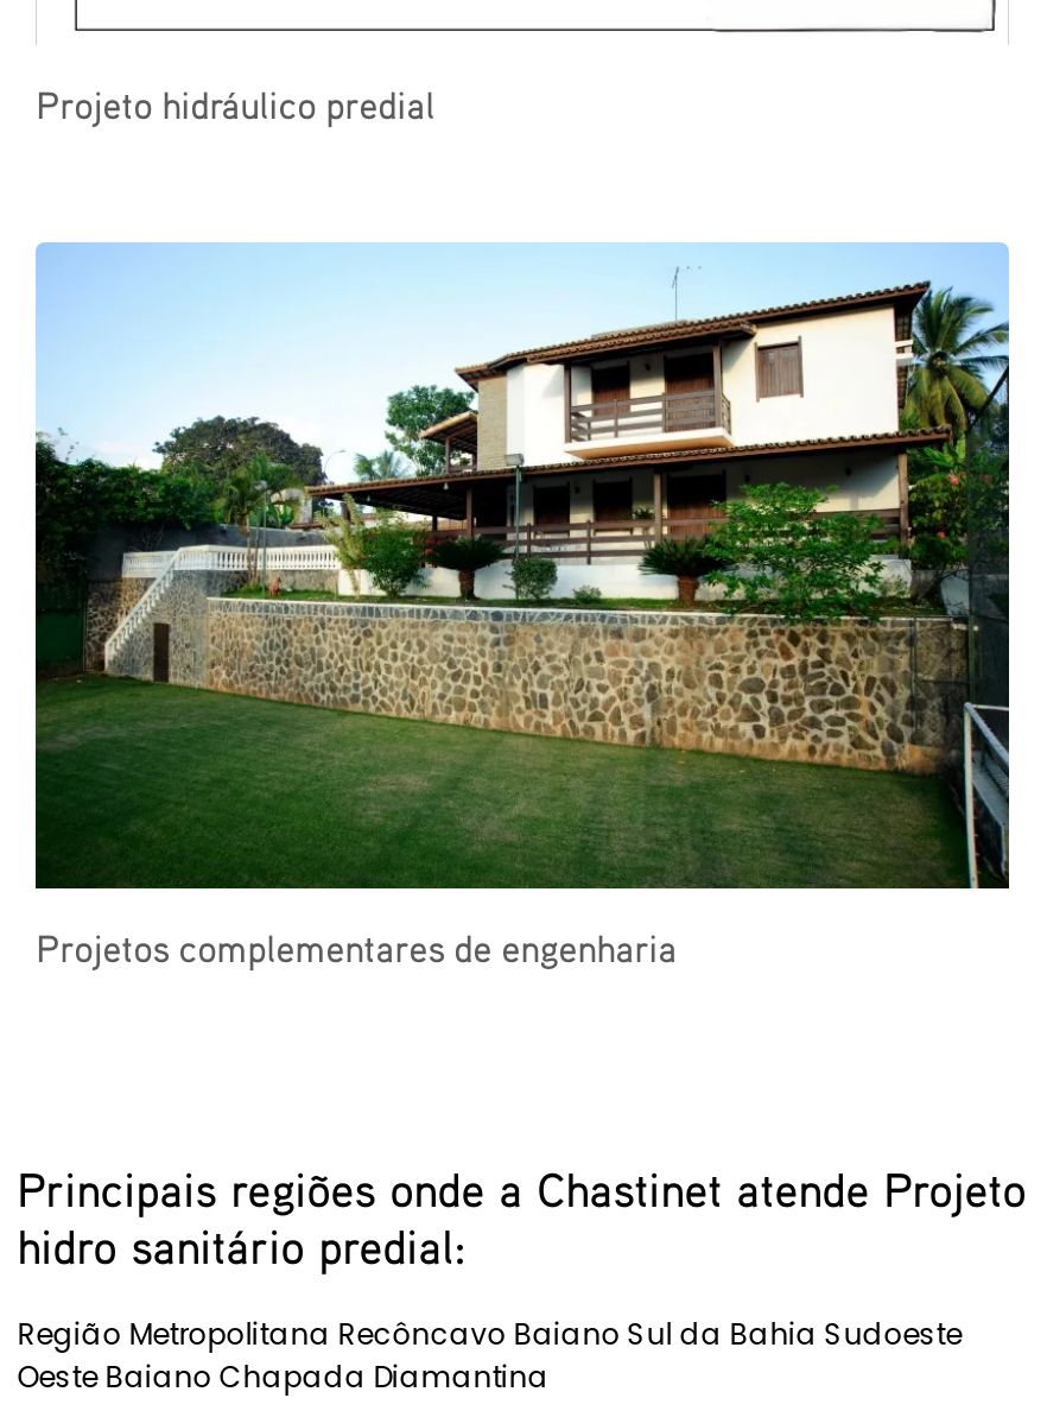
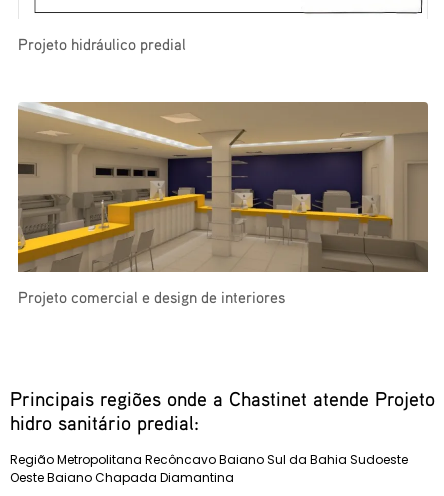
[33,242,1011,972] [image] | Projetos complementares de engenharia -> [17,101,429,307] [image] | Projeto comercial e design de interiores

